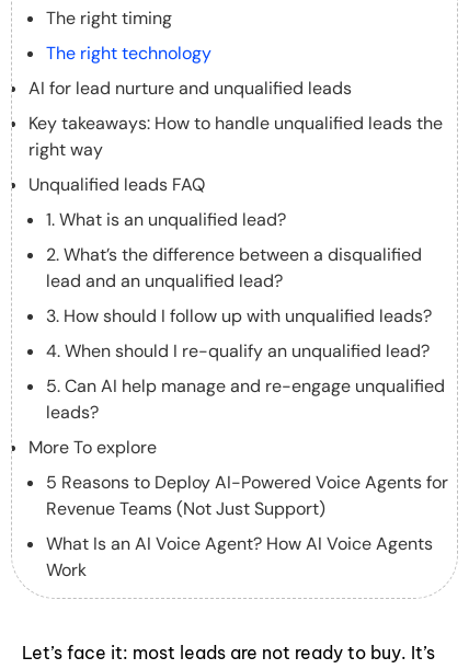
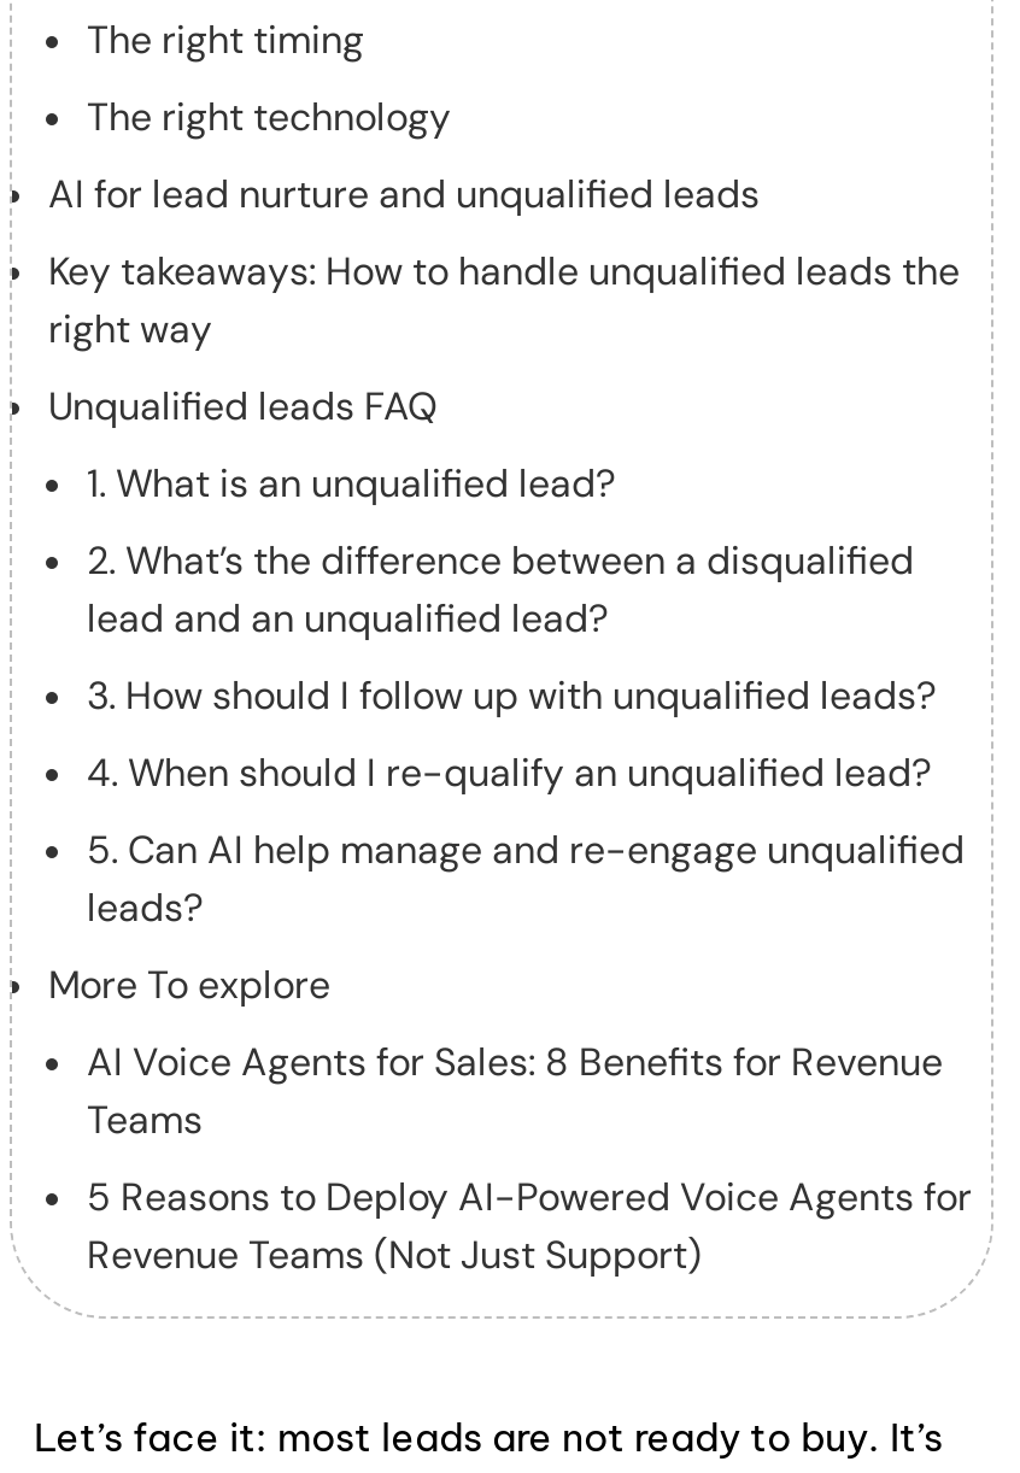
none -> [87,1037,943,1145] AI Voice Agents for Sales: 8 Benefits for Revenue | Teams
moved [46,471,448,520] -> [87,1172,972,1280]: 5 Reasons to Deploy AI-Powered Voice Agents for | Revenue Teams (Not Just Support)
[46,532,433,581] What Is an AI Voice Agent? How AI Voice Agents | Work -> none

